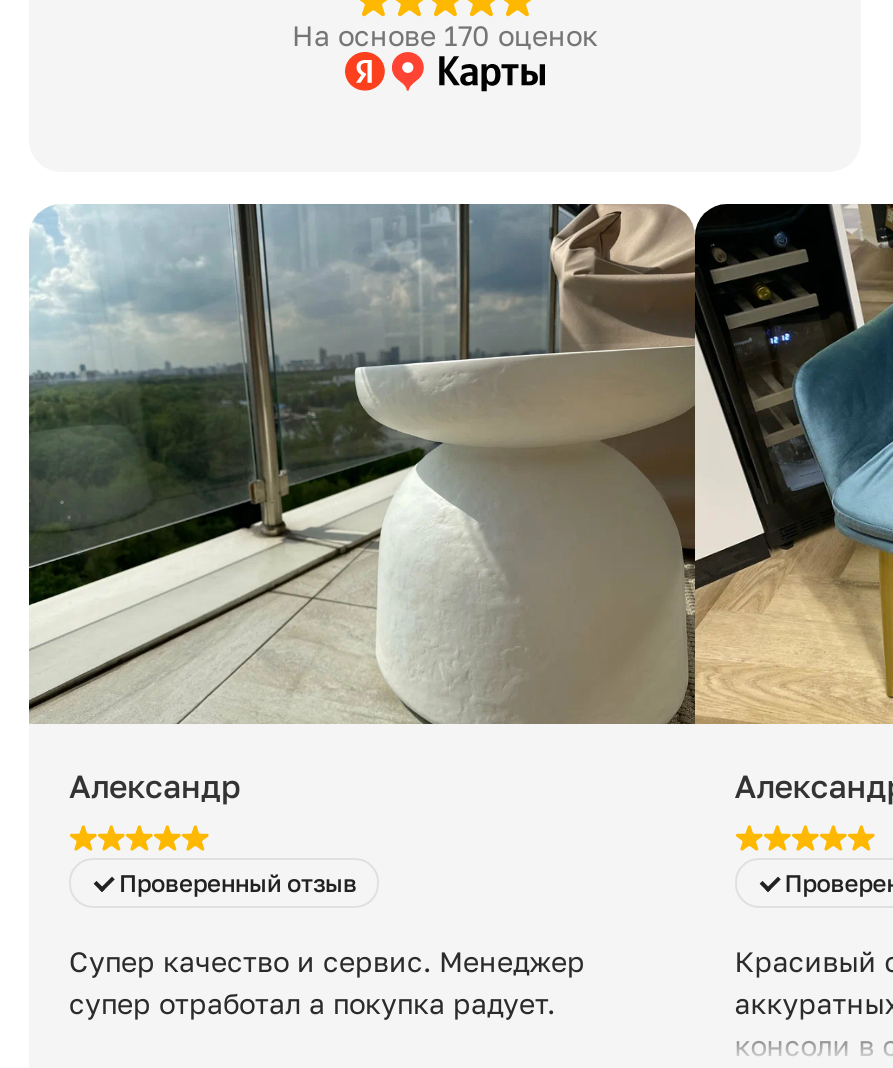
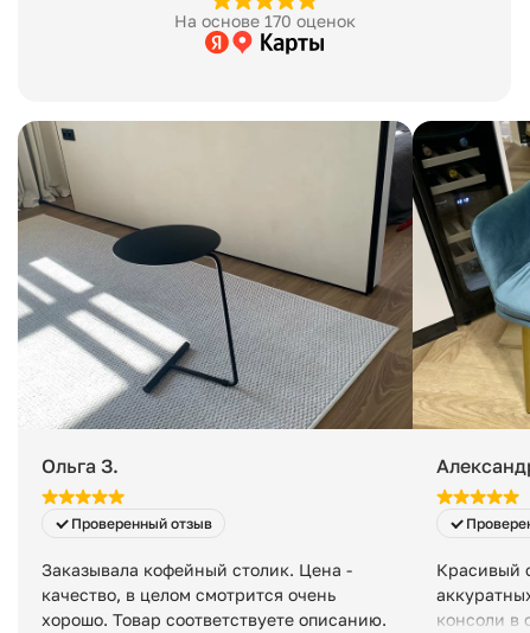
[27,202,697,807] [image] | Александр -> [18,120,413,478] [image] | Ольга З.
[69,945,585,1021] Супер качество и сервис. Менеджер | супер отработал а покупка радует. -> [41,560,387,630] Заказывала кофейный столик. Цена - | качество, в целом смотрится очень | хорошо. Товар соответствуете описанию.

